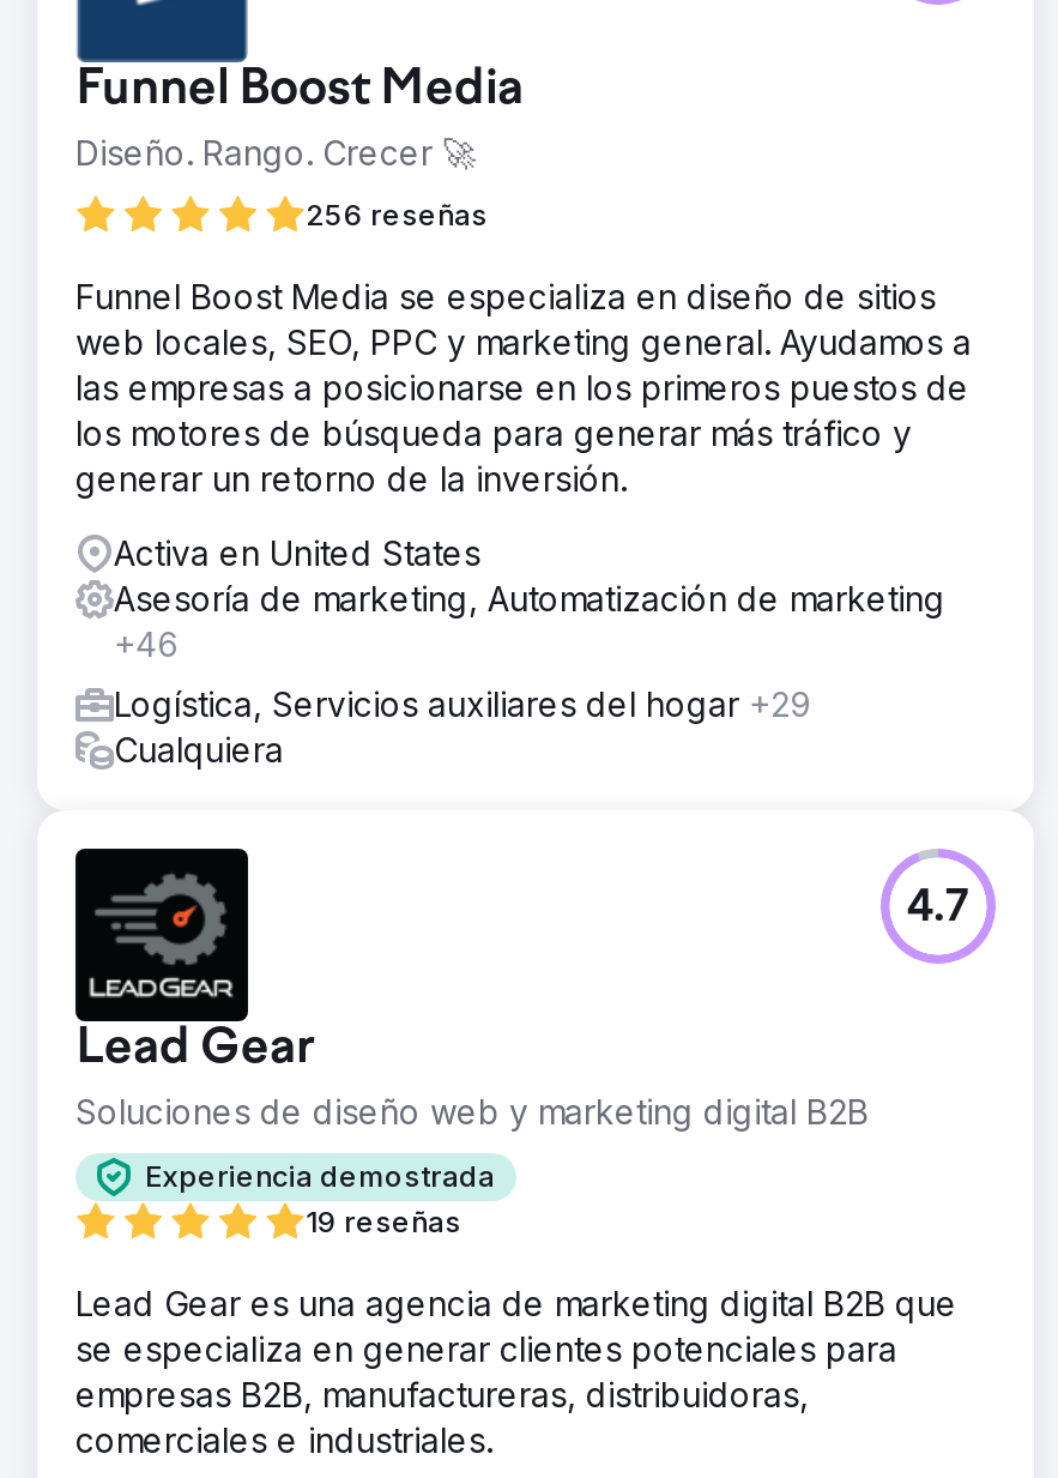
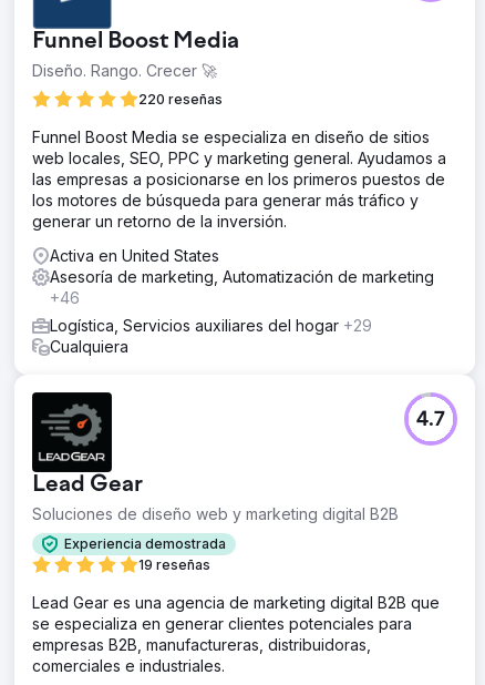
[306,196,488,232] 256 reseñas -> [138,90,223,107] 220 reseñas

